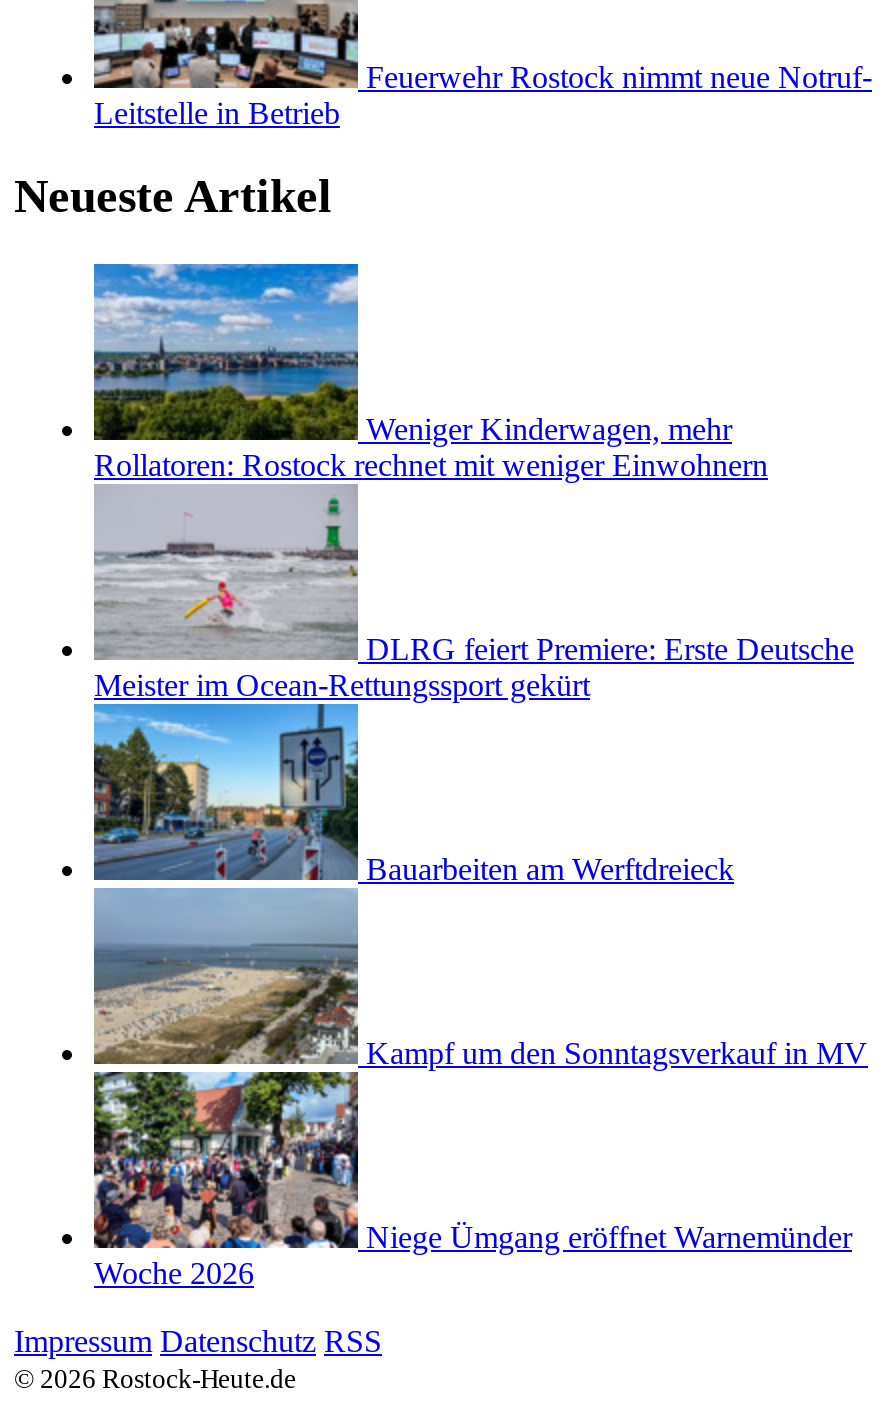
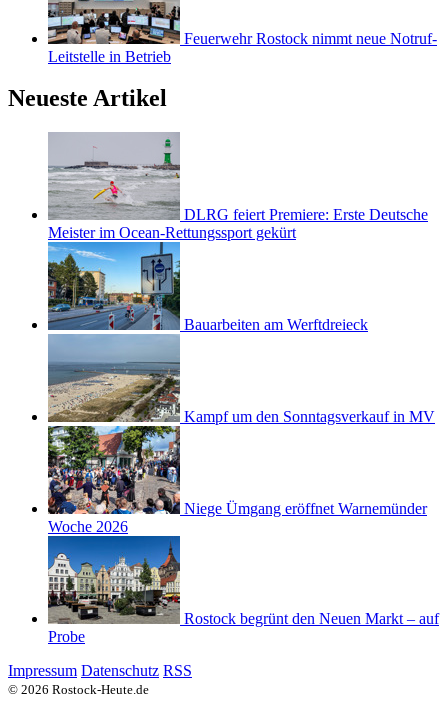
[92,262,768,483] [image] | Weniger Kinderwagen, mehr | Rollatoren: Rostock rechnet mit weniger Einwohnern -> none
moved [92,490,868,1291] -> [47,135,435,535]: [image] | DLRG feiert Premiere: Erste Deutsche | Meister im Ocean-Rettungssport gekürt | Bauarbeiten am Werftdreieck | Kampf um den Sonntagsverkauf in MV | Niege Ümgang eröffnet Warnemünder | Woche 2026
none -> [47,535,439,645] [image] | Rostock begrünt den Neuen Markt – auf | Probe

